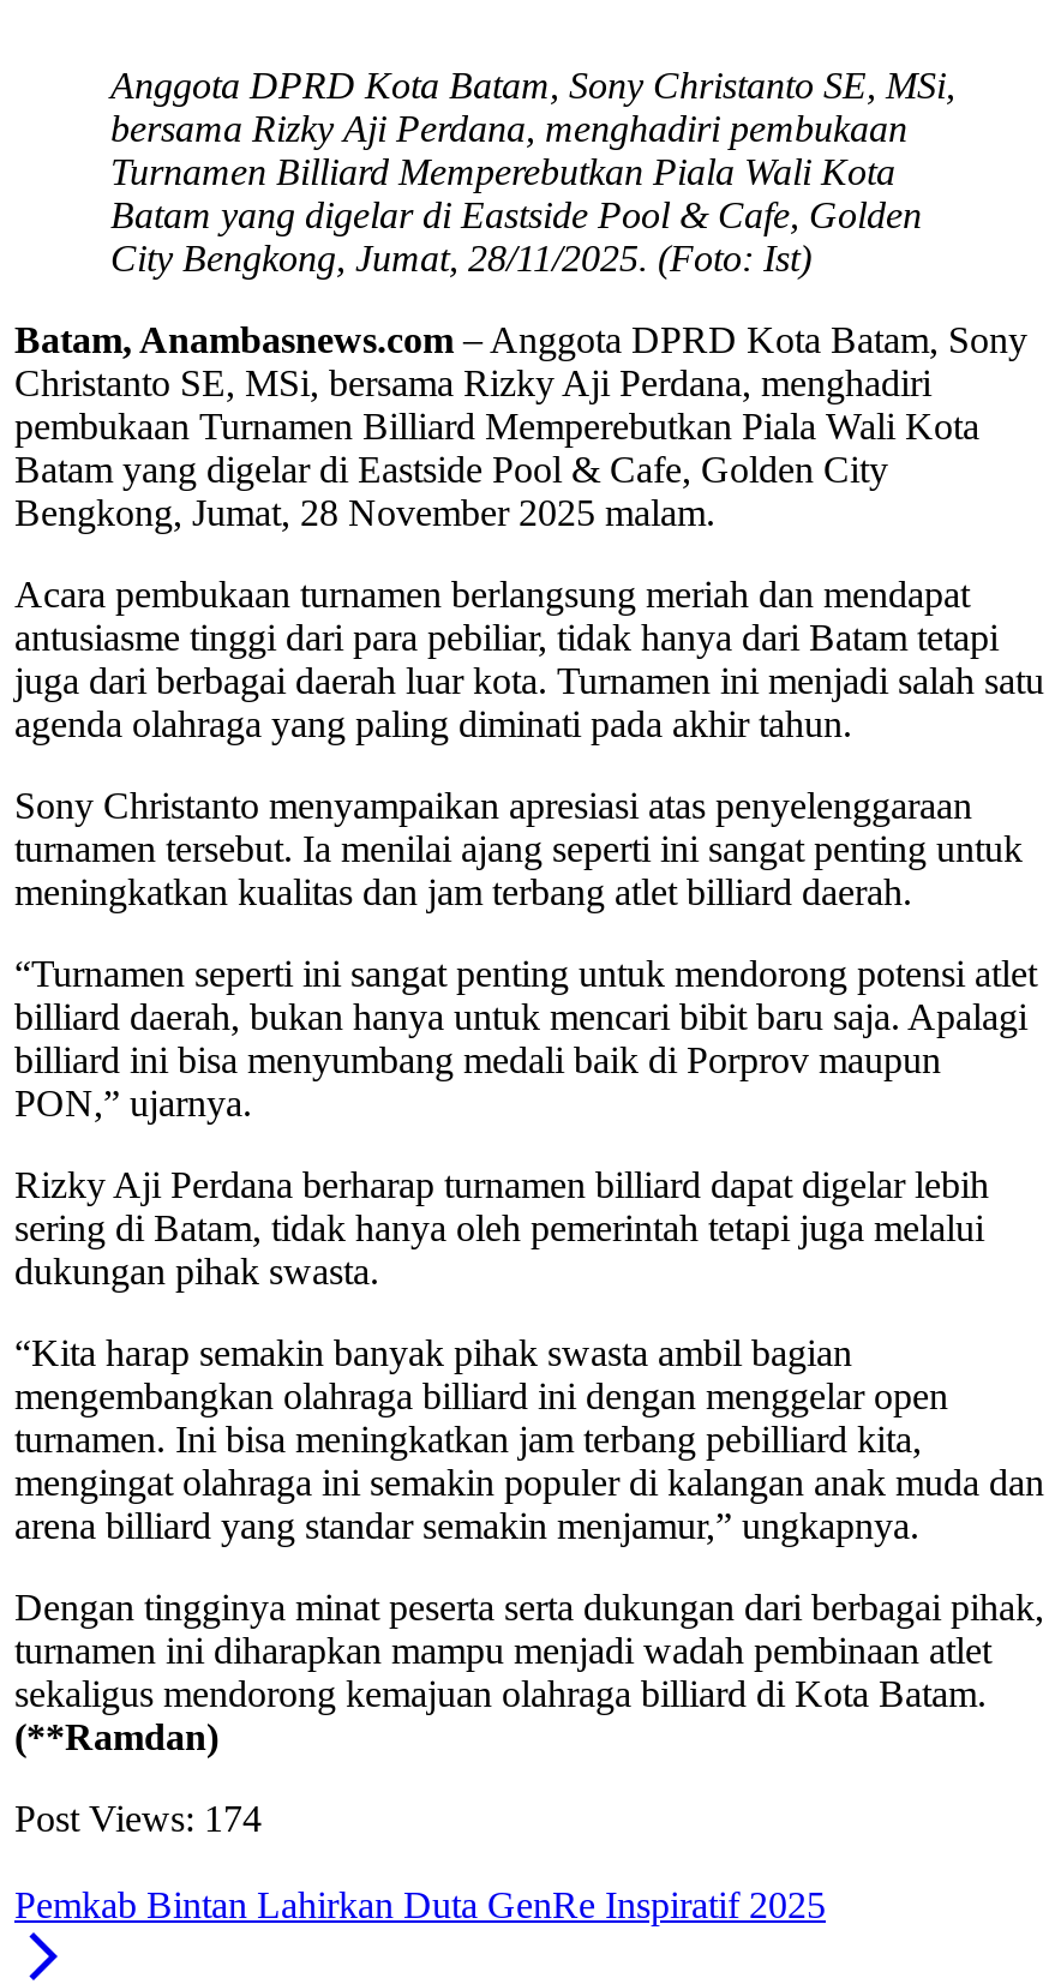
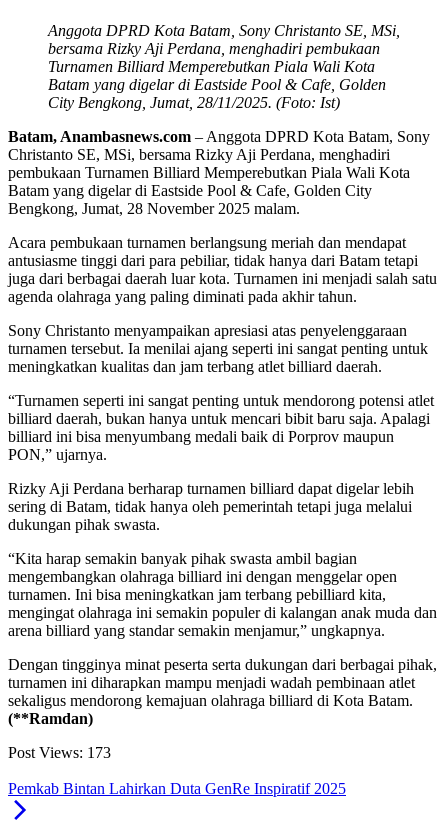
[14,1799,262,1839] Post Views: 174 -> [8,744,111,761] Post Views: 173

